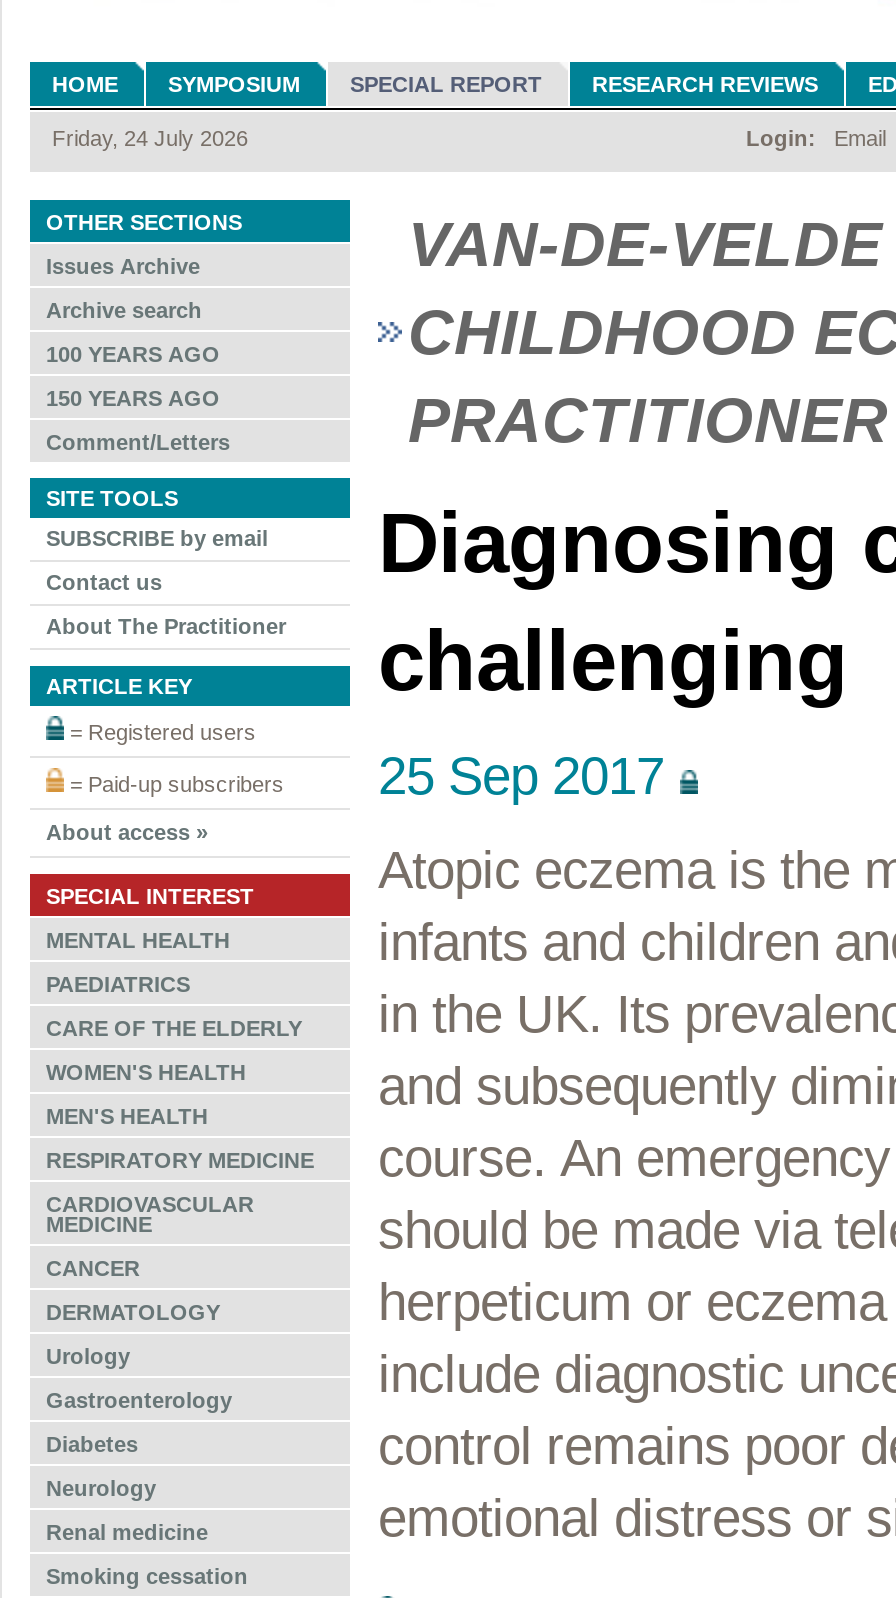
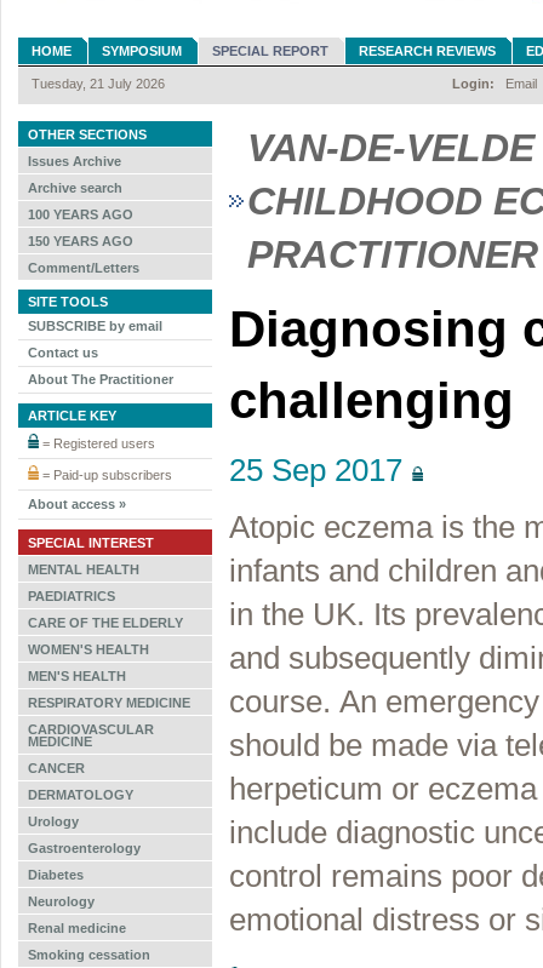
[52,126,248,150] Friday, 24 July 2026 -> [32,76,165,91] Tuesday, 21 July 2026

